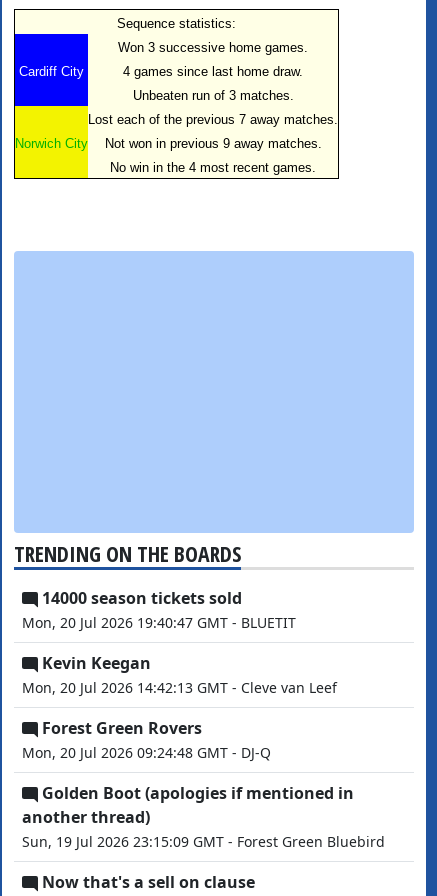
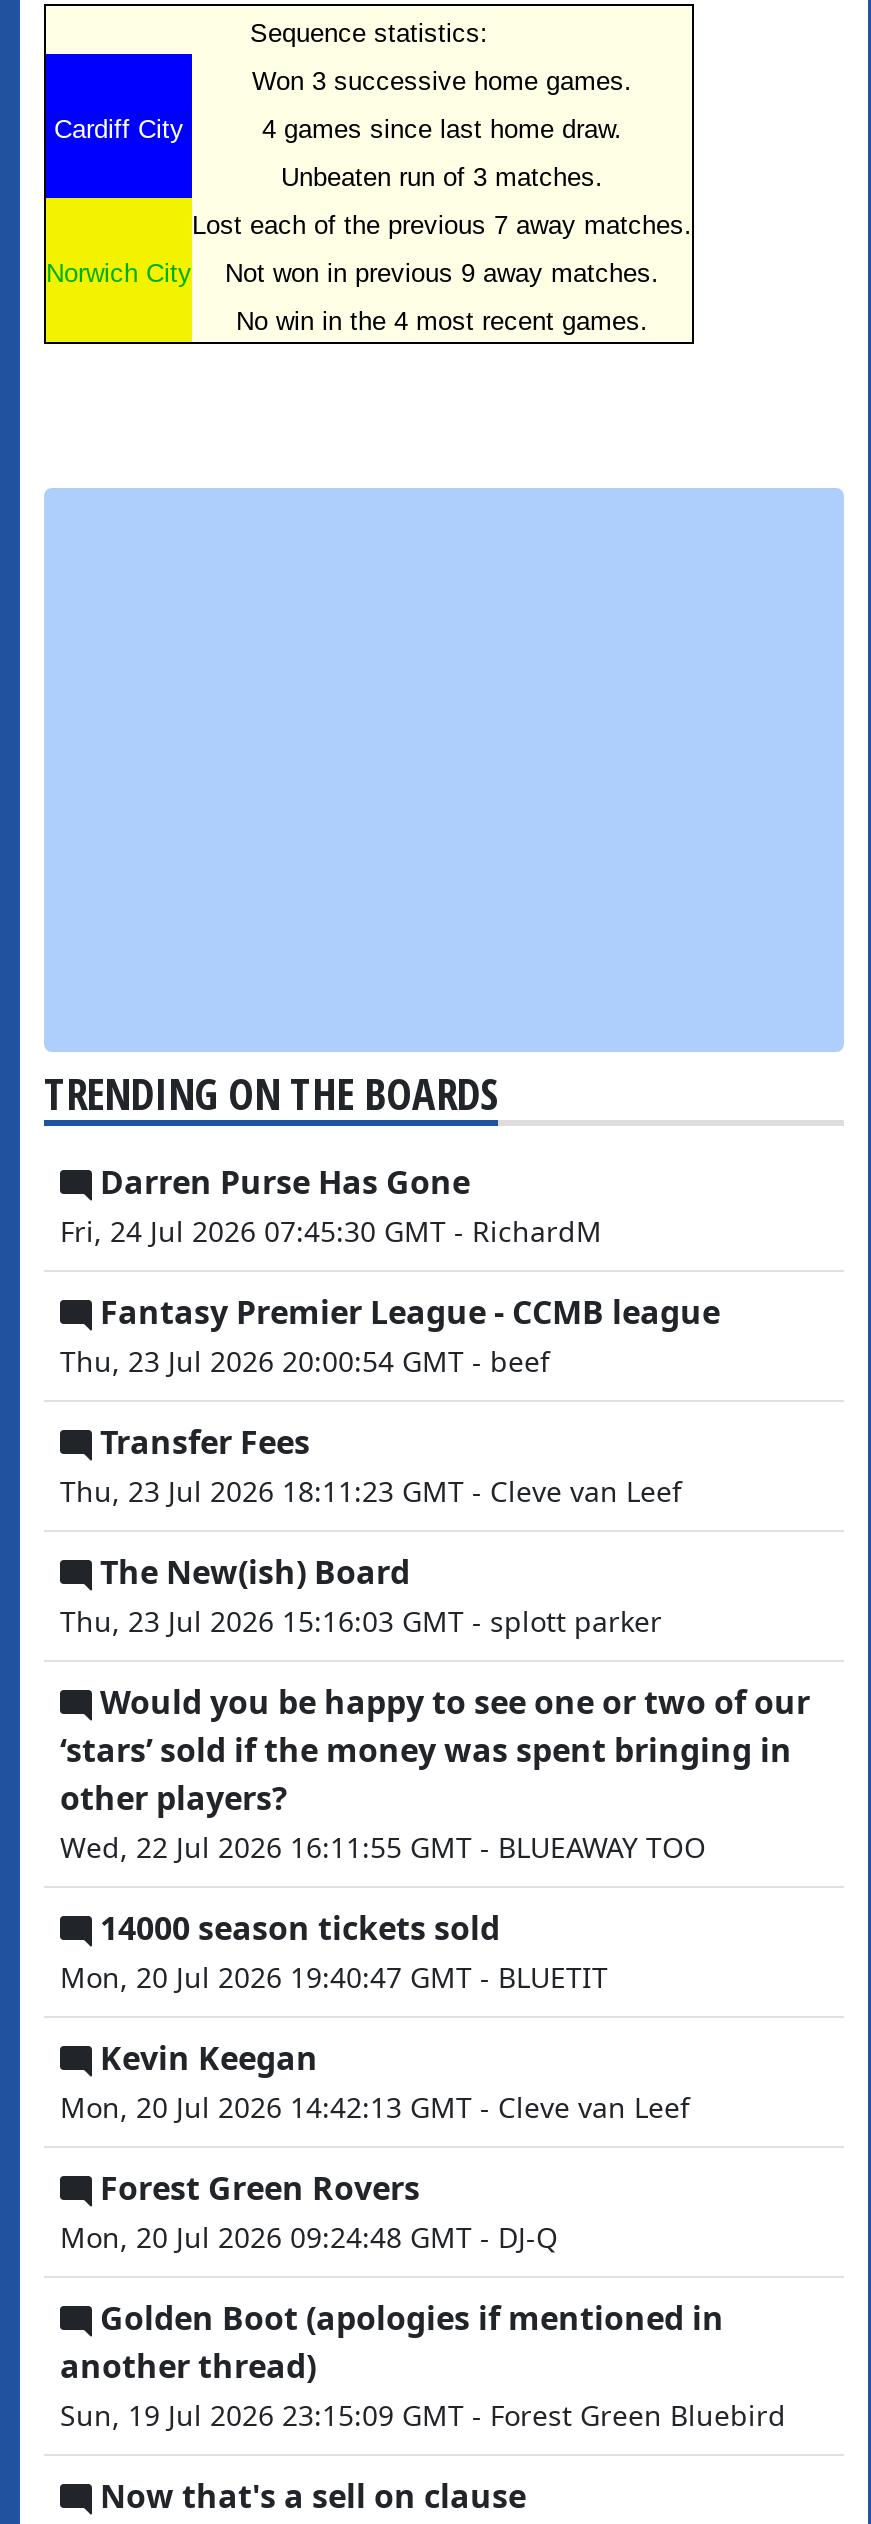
none -> [60,1160,810,1866] Darren Purse Has Gone | Fri, 24 Jul 2026 07:45:30 GMT - RichardM | Fantasy Premier League - CCMB league | Thu, 23 Jul 2026 20:00:54 GMT - beef | Transfer Fees | Thu, 23 Jul 2026 18:11:23 GMT - Cleve van Leef | The New(ish) Board | Thu, 23 Jul 2026 15:16:03 GMT - splott parker | Would you be happy to see one or two of our | ‘stars’ sold if the money was spent bringing in | other players? | Wed, 22 Jul 2026 16:11:55 GMT - BLUEAWAY TOO

